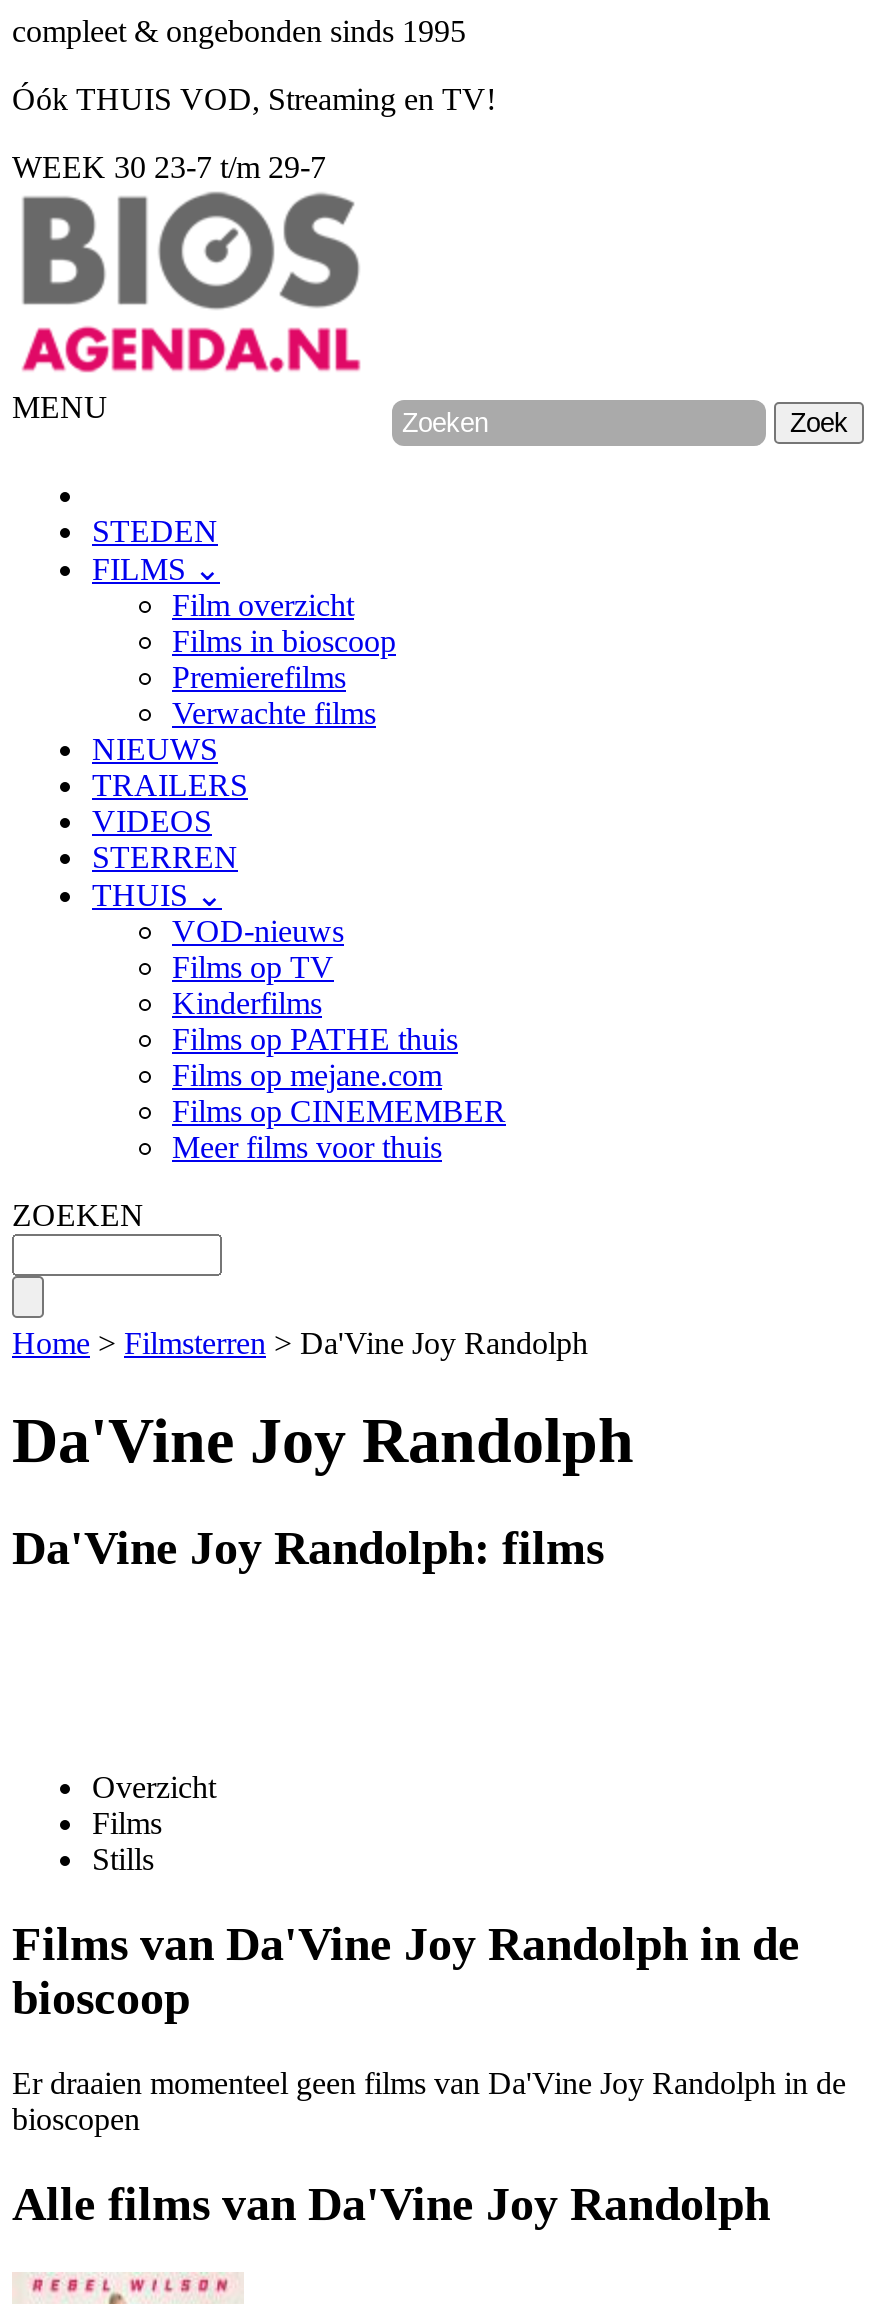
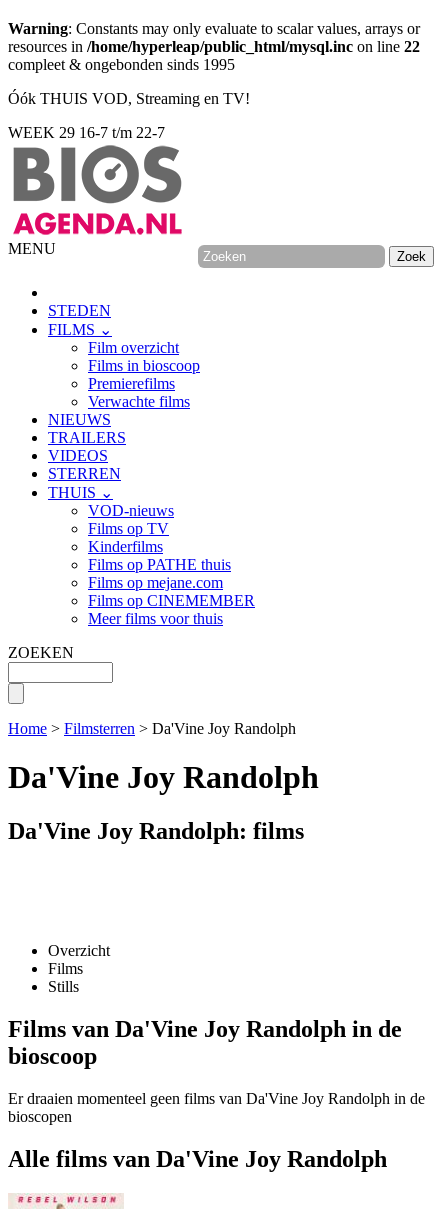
none -> [8,20,420,55] Warning: Constants may only evaluate to scalar values, arrays or | resources in /home/hyperleap/public_html/mysql.inc on line 22
[12,150,326,184] WEEK 30 23-7 t/m 29-7 -> [8,124,165,141] WEEK 29 16-7 t/m 22-7

